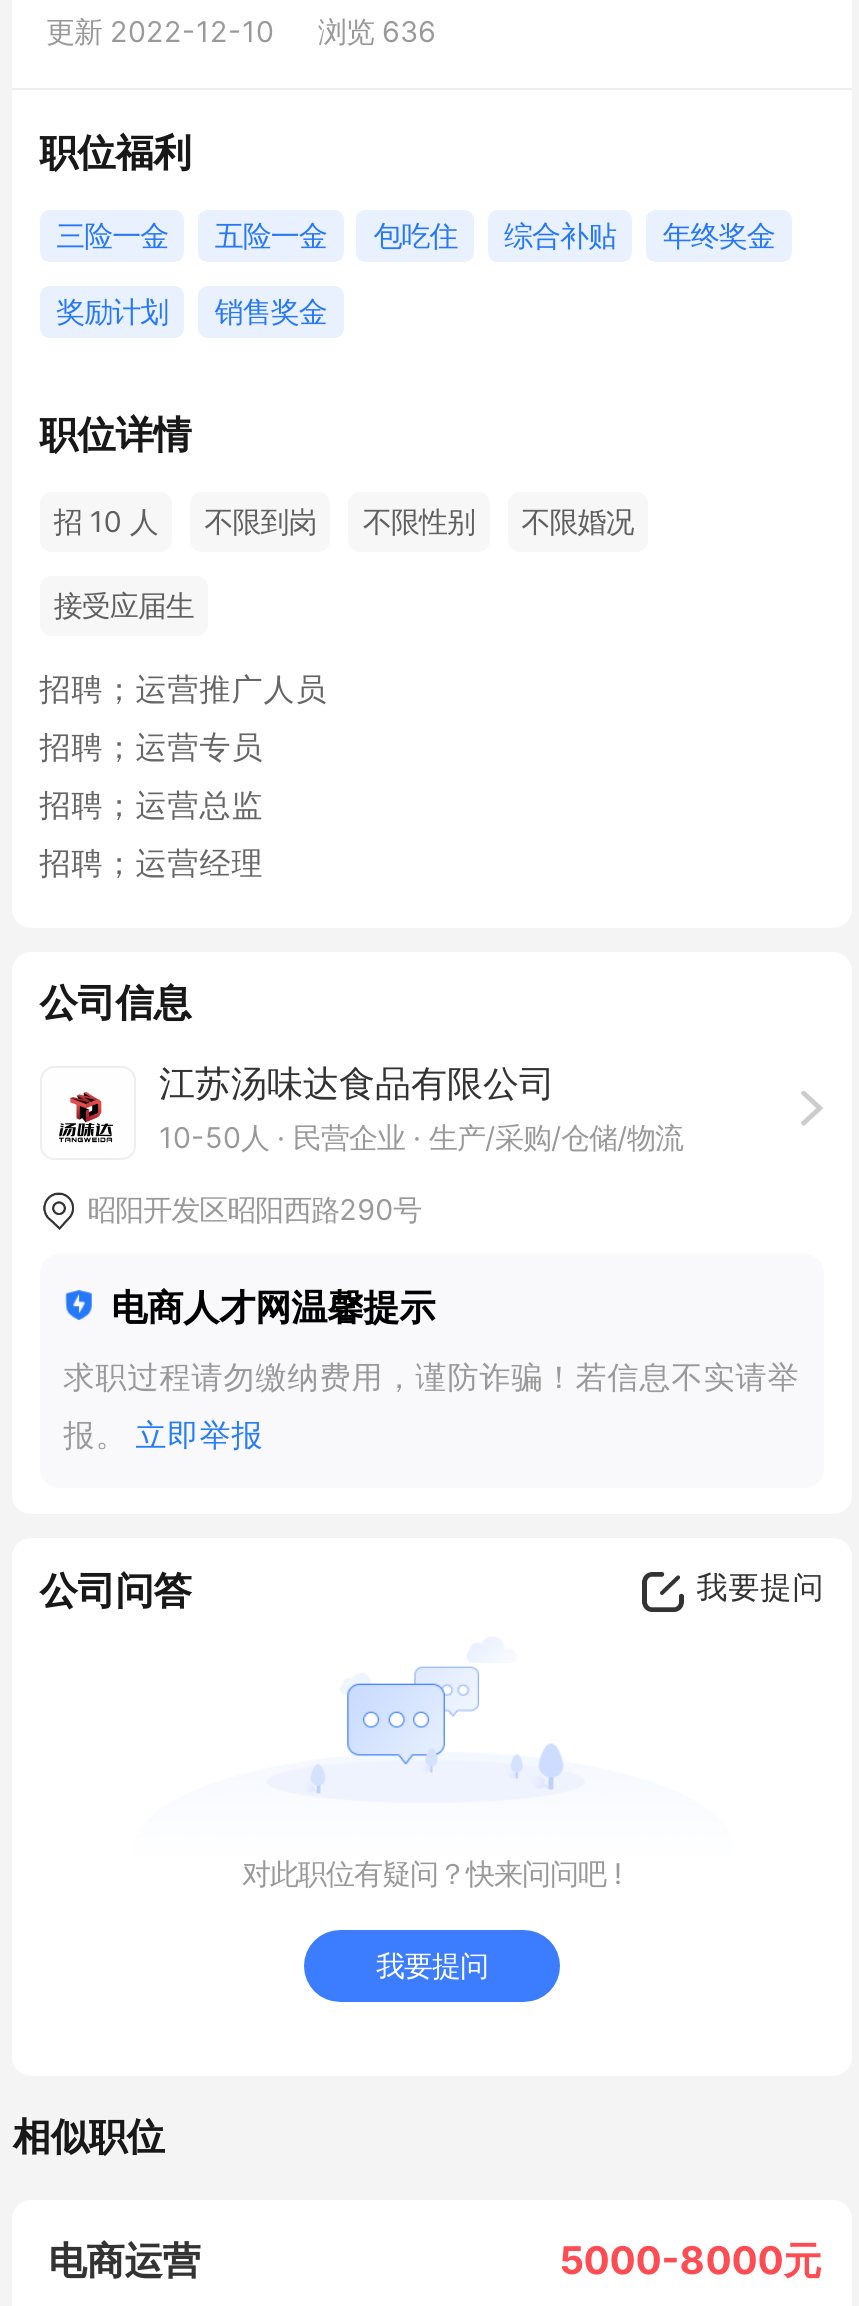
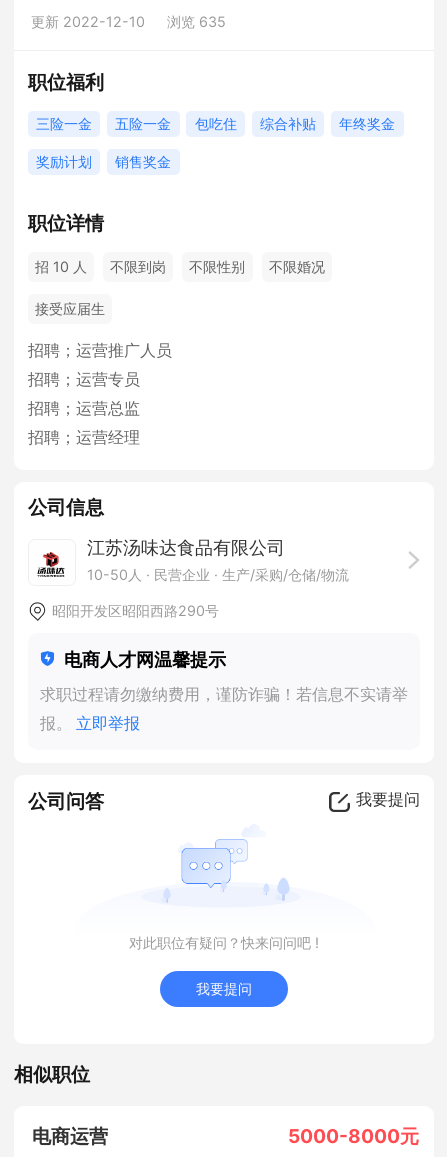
[46,13,436,47] 更新 2022-12-10 浏览 636 -> [31,12,226,29] 更新 2022-12-10 浏览 635

